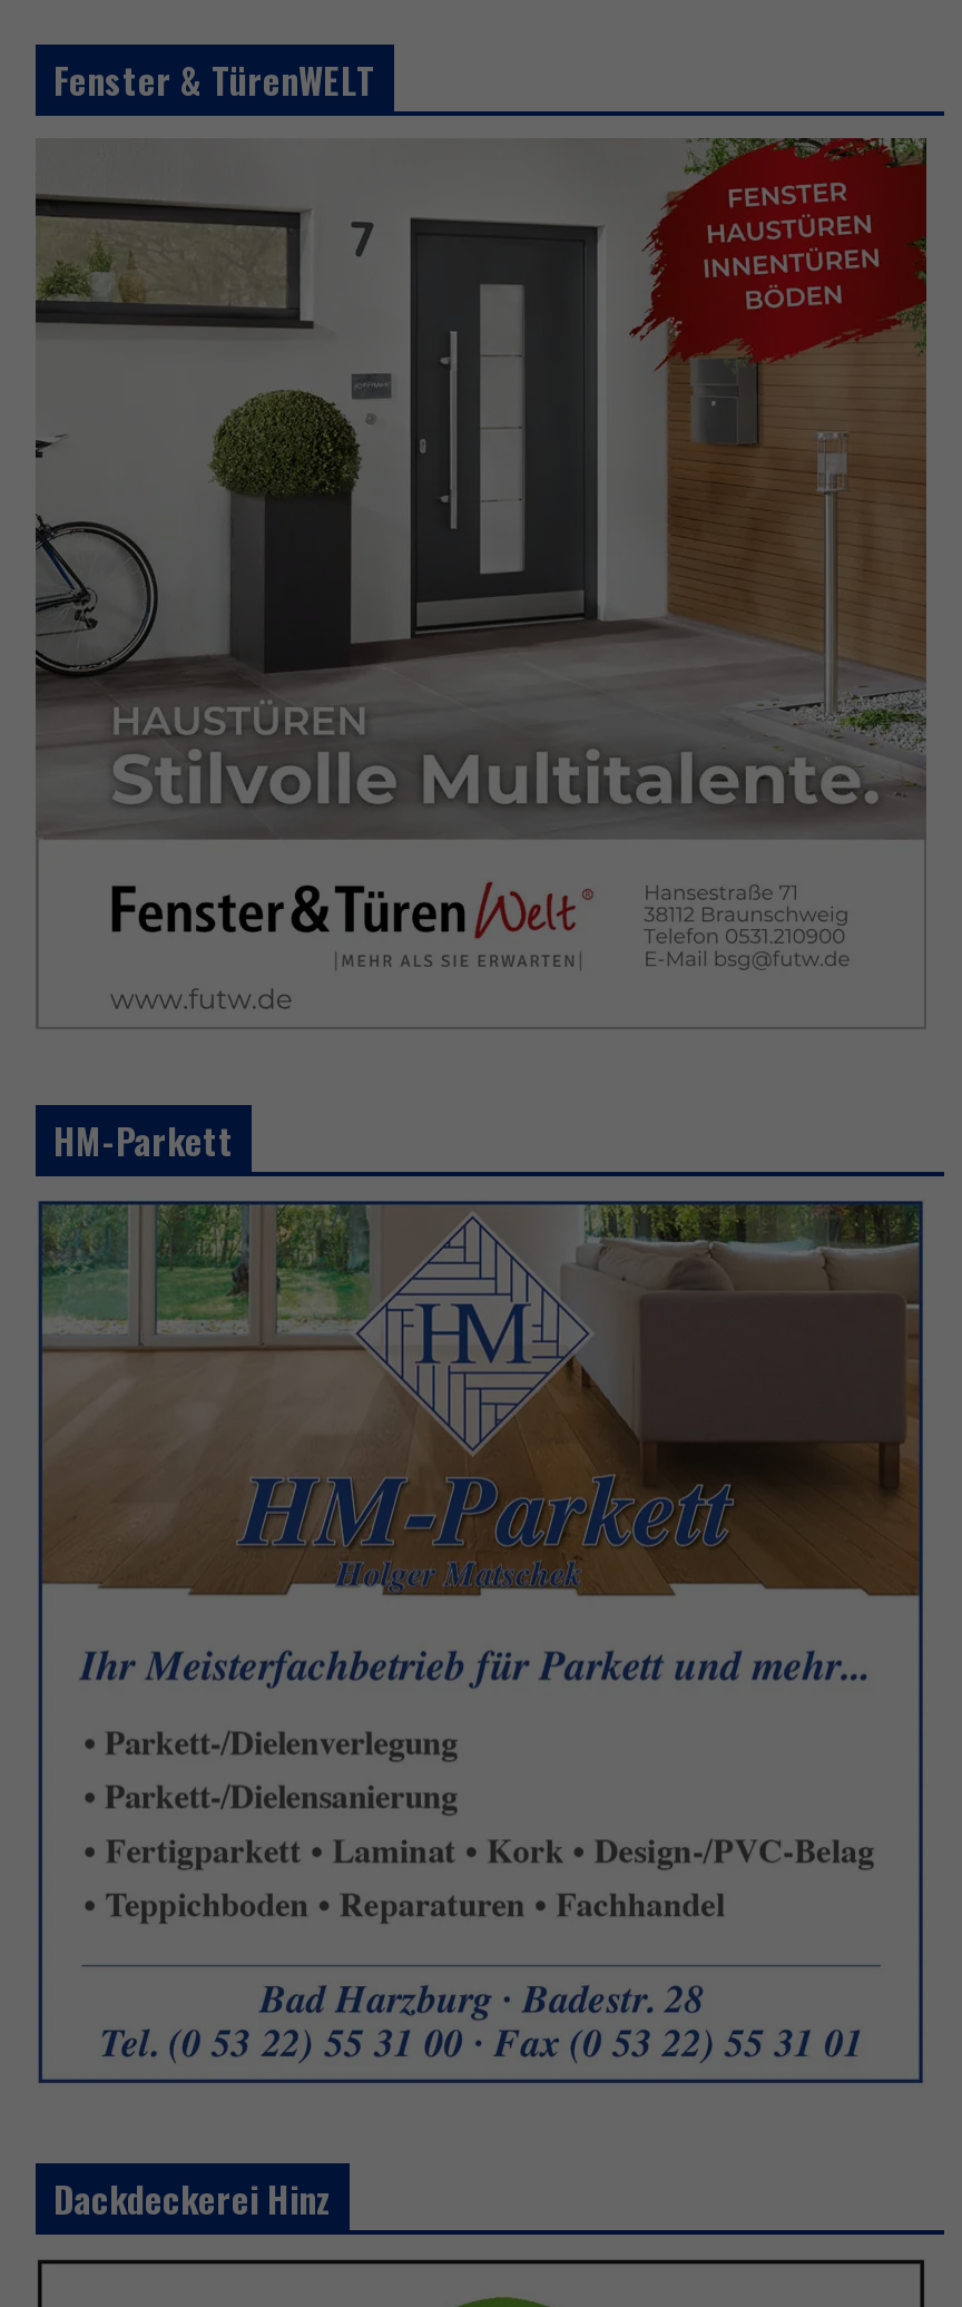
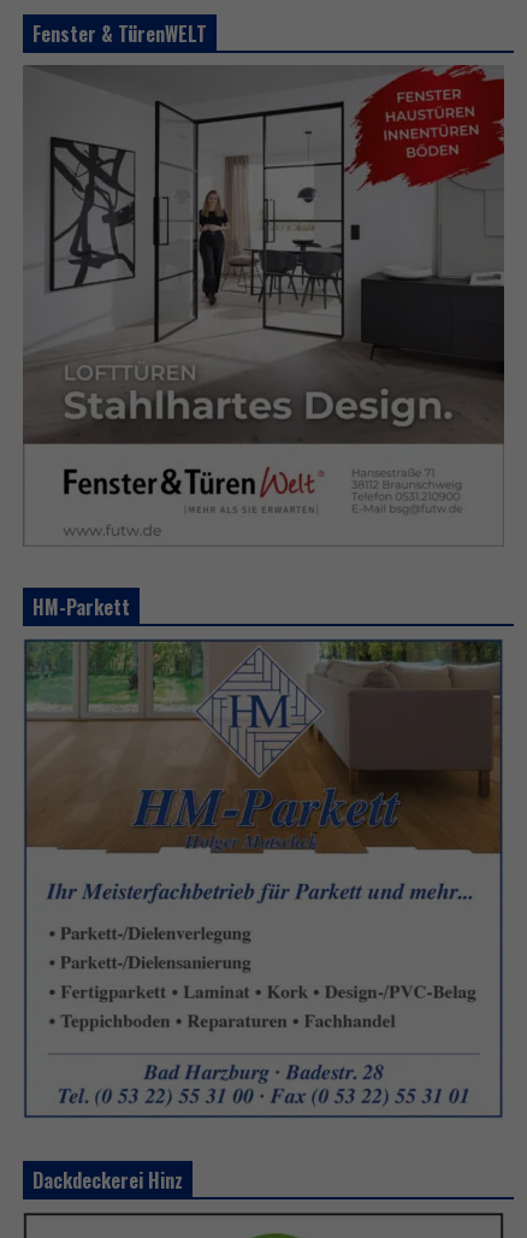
[33,138,929,835] [image] -> [23,65,505,443] [image]

